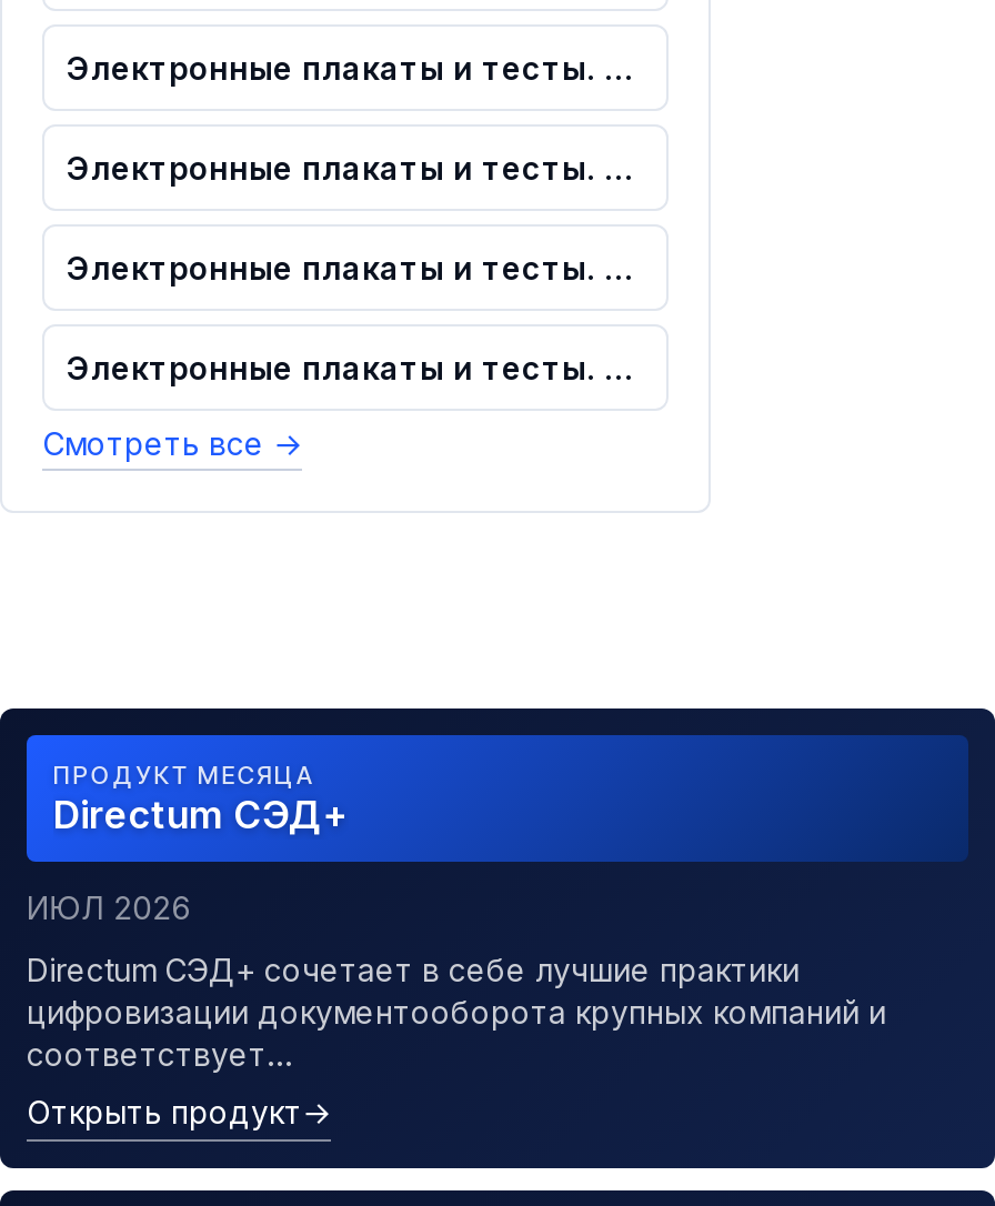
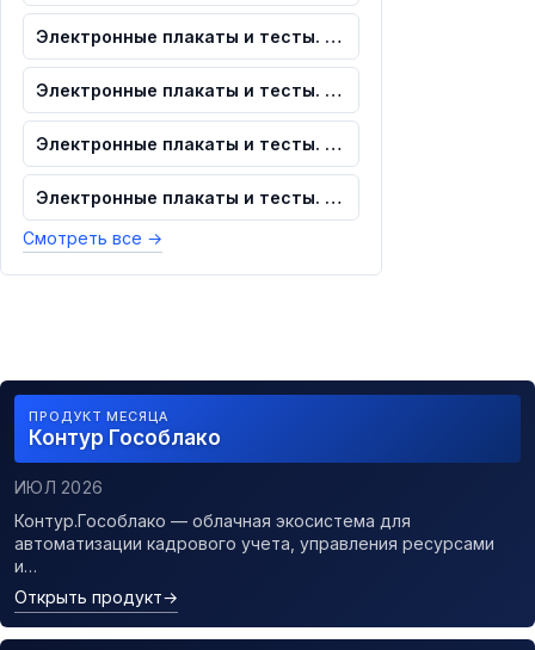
[53,793,349,837] Directum СЭД+ -> [29,426,221,450] Контур Гособлако
[27,951,886,1073] Directum СЭД+ сочетает в себе лучшие практики | цифровизации документооборота крупных компаний и | соответствует… -> [14,510,494,576] Контур.Гособлако — облачная экосистема для | автоматизации кадрового учета, управления ресурсами | и…

